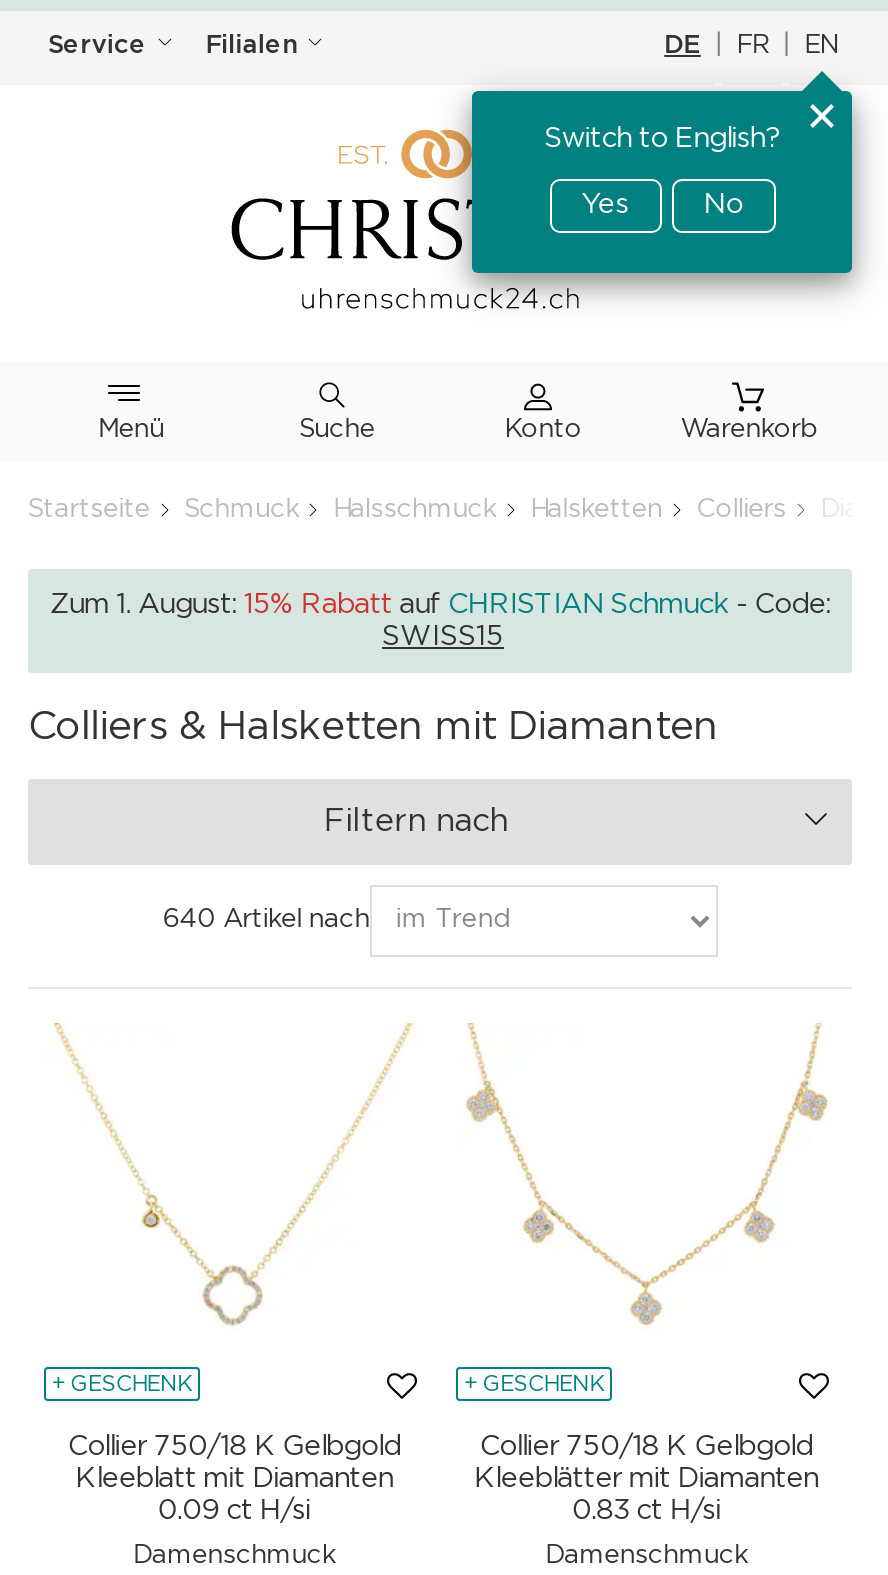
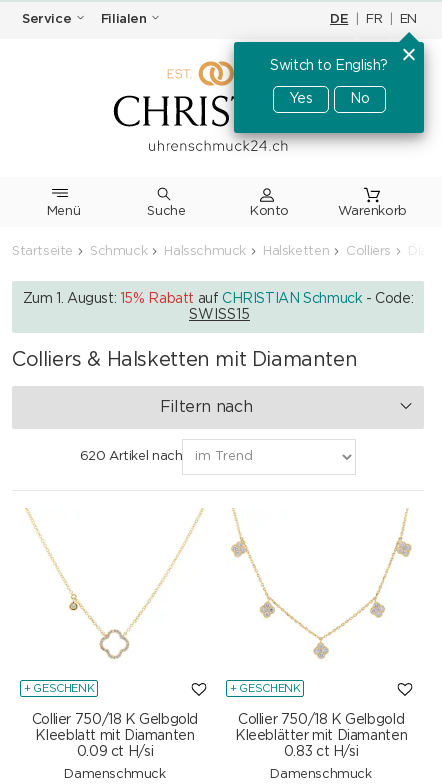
[162,907,370,933] 640 Artikel nach -> [80,450,182,463] 620 Artikel nach

